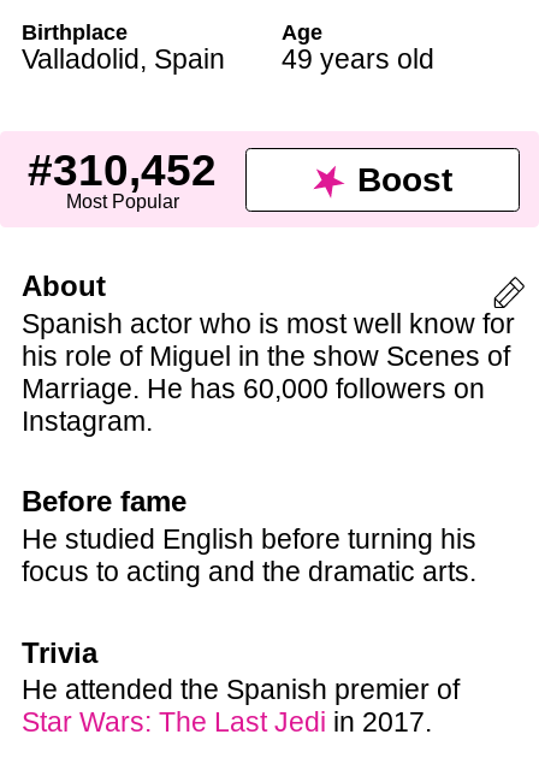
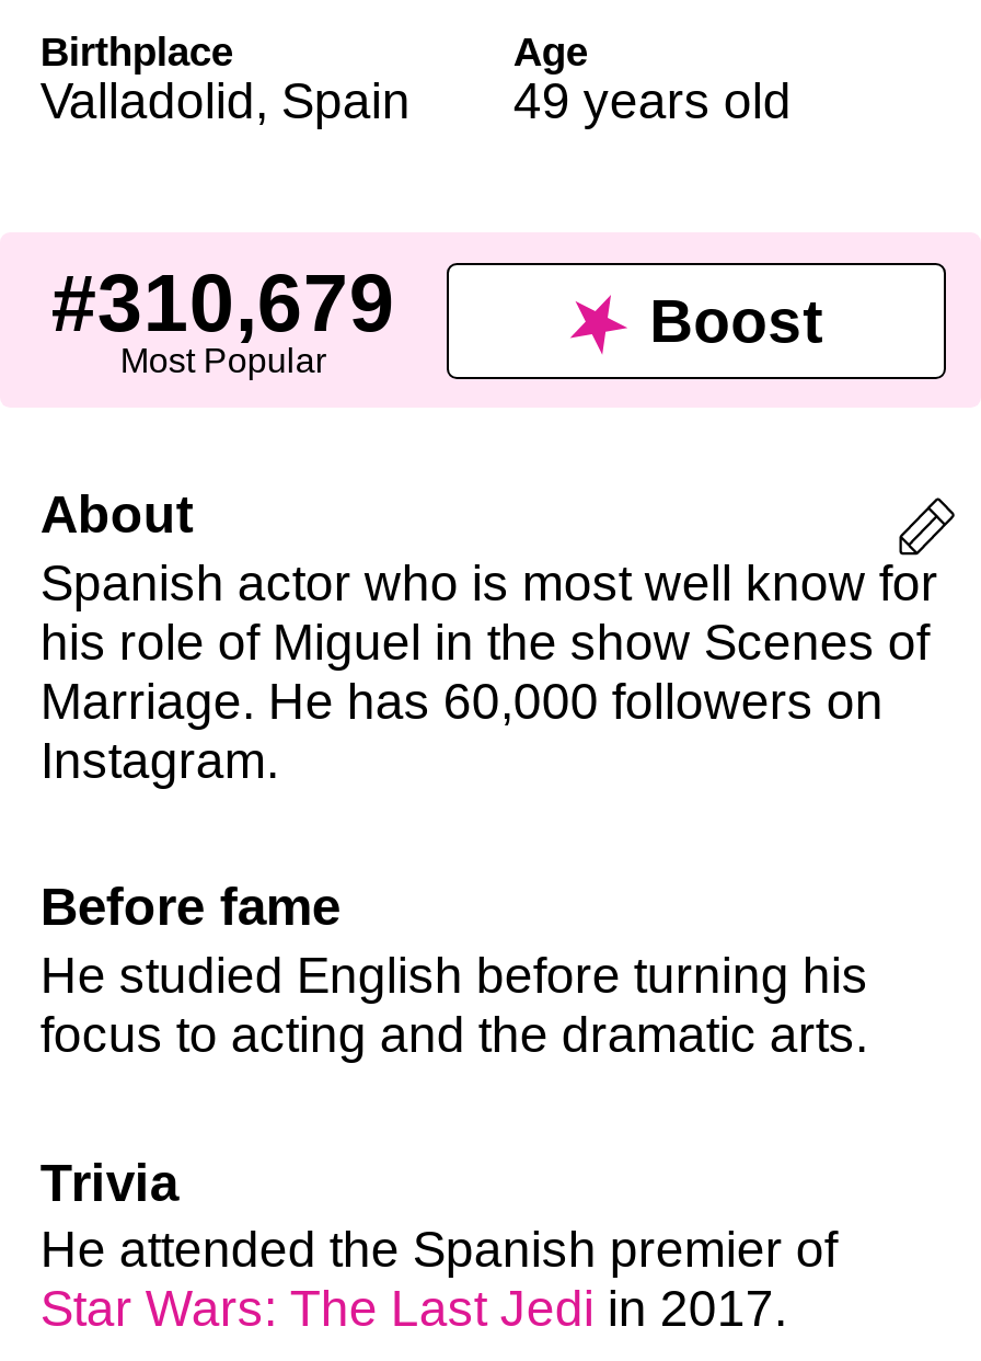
[28,145,217,194] #310,452 -> [51,258,395,347] #310,679

